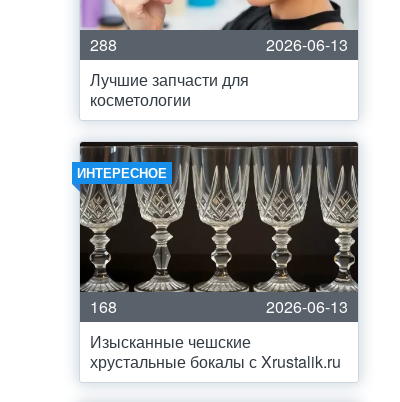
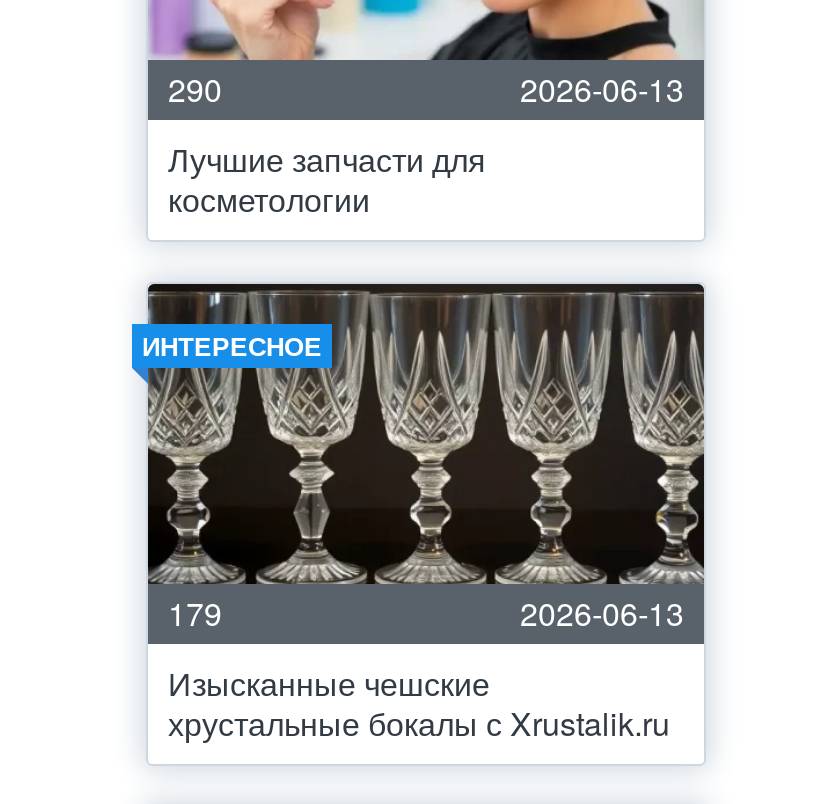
[90,33,117,56] 288 -> [168,66,222,112] 290
[90,295,117,318] 168 -> [168,590,222,636] 179

